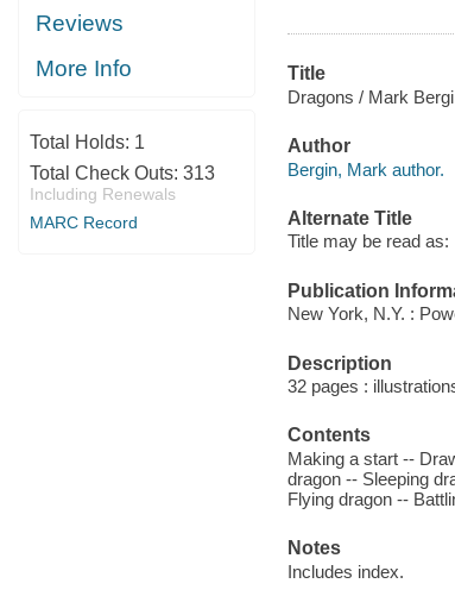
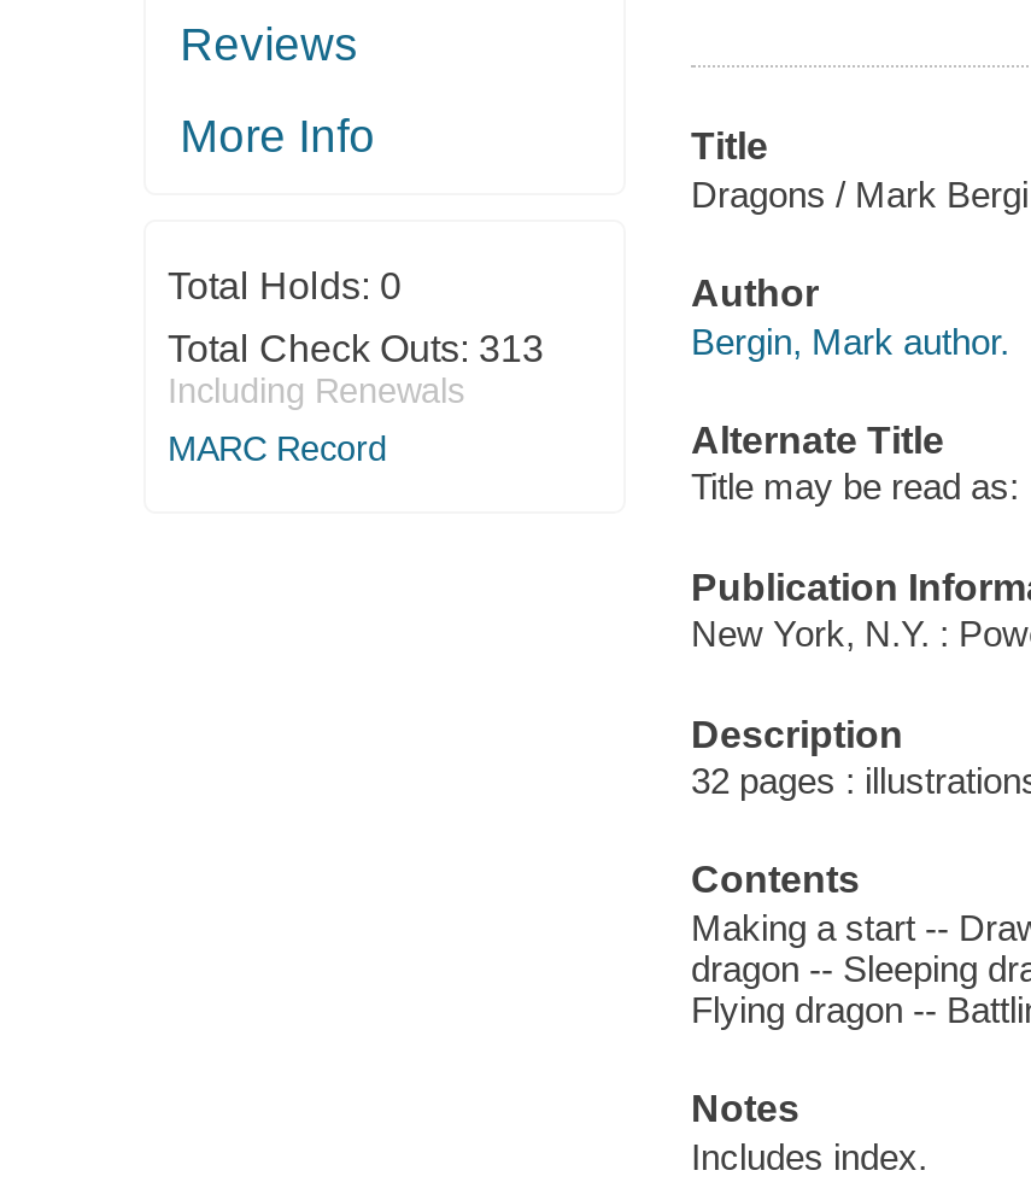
[30,132,145,152] Total Holds: 1 -> [168,266,402,307] Total Holds: 0

